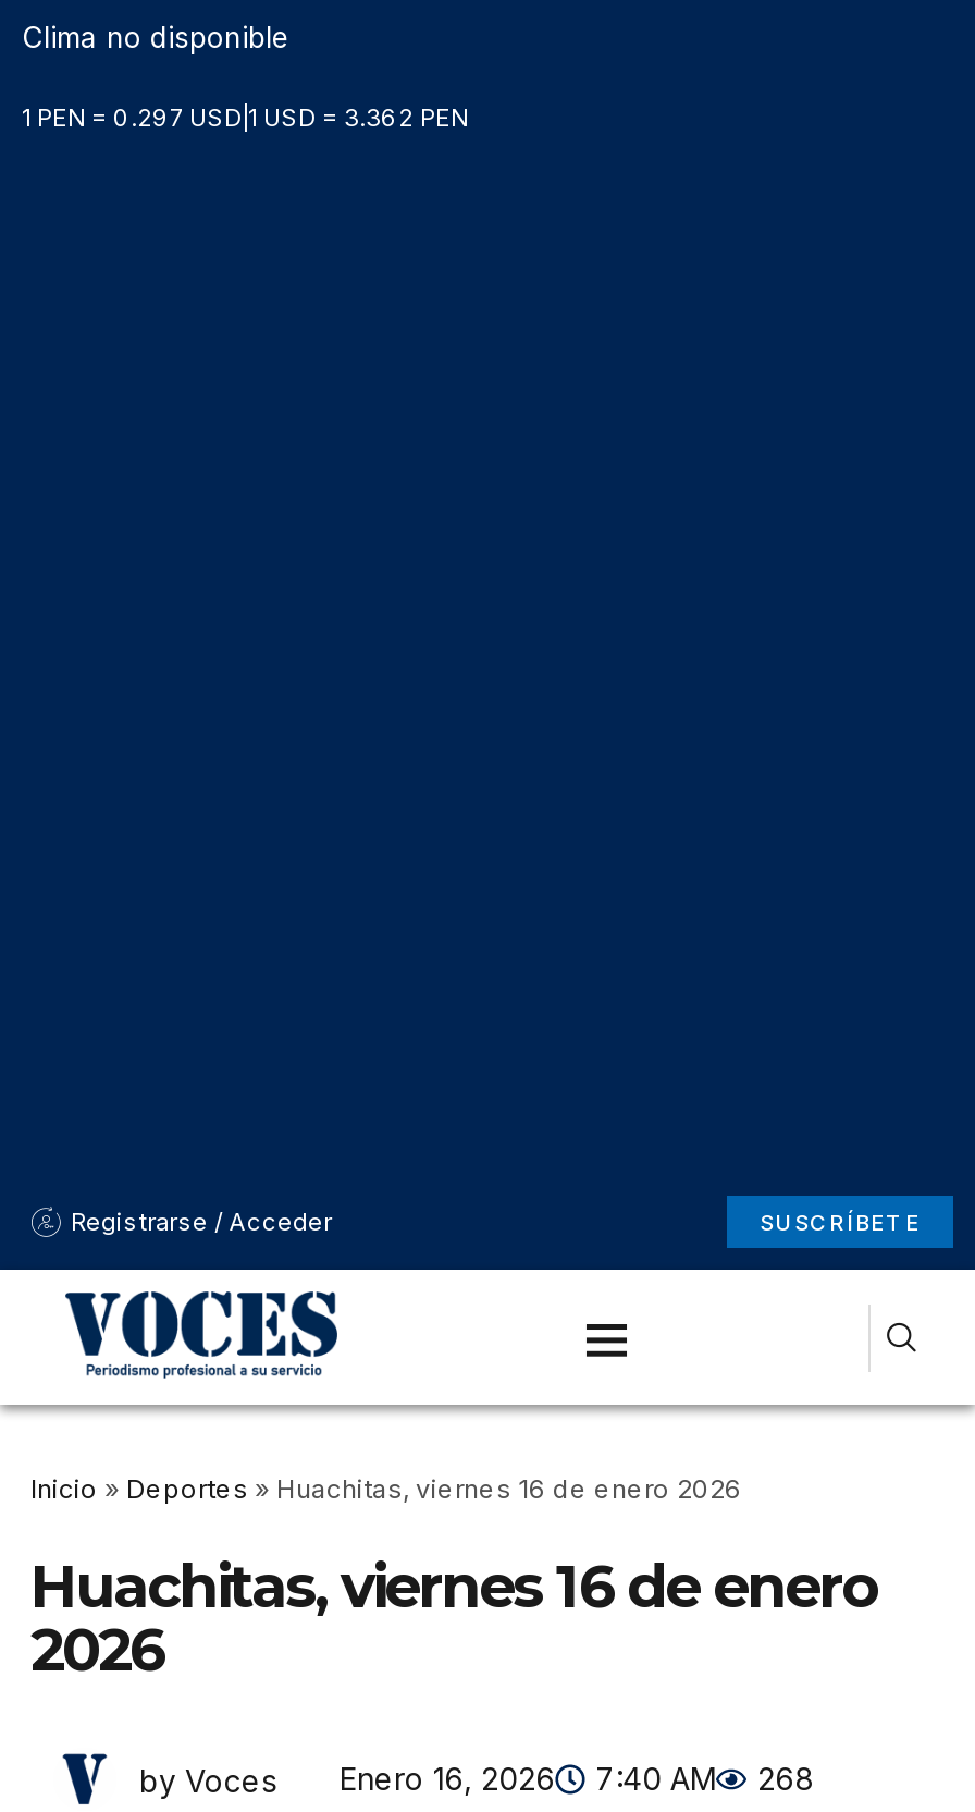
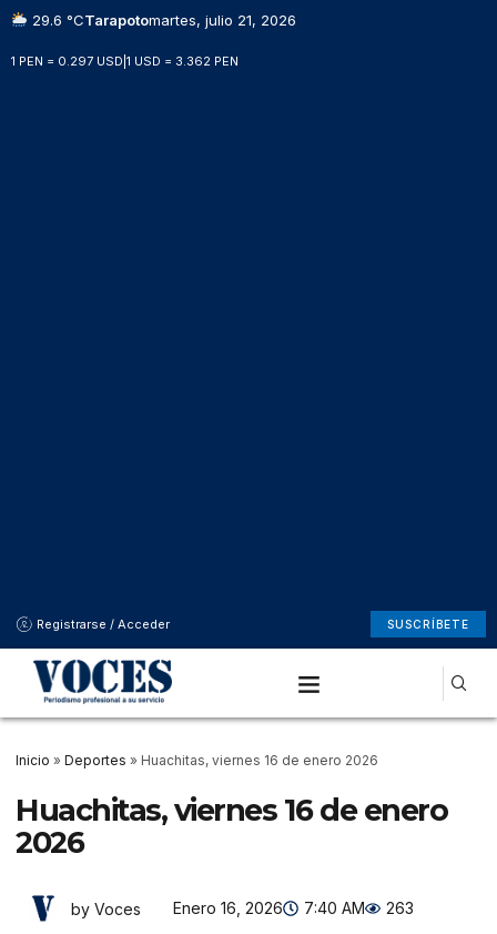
[22,20,289,54] Clima no disponible -> [28,11,296,29] 29.6 °CTarapotomartes, julio 21, 2026
[139,1760,814,1798] by Voces Enero 16, 2026 7:40 AM 268 -> [71,898,414,918] by Voces Enero 16, 2026 7:40 AM 263

